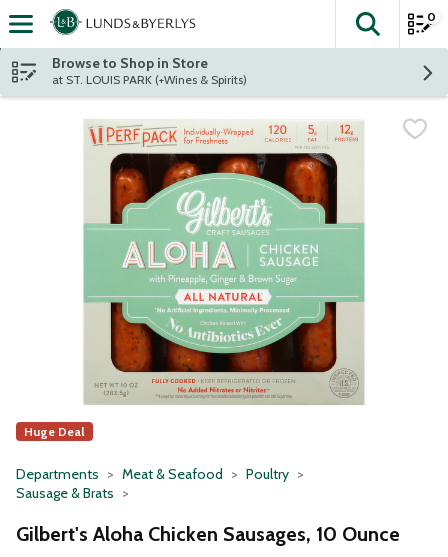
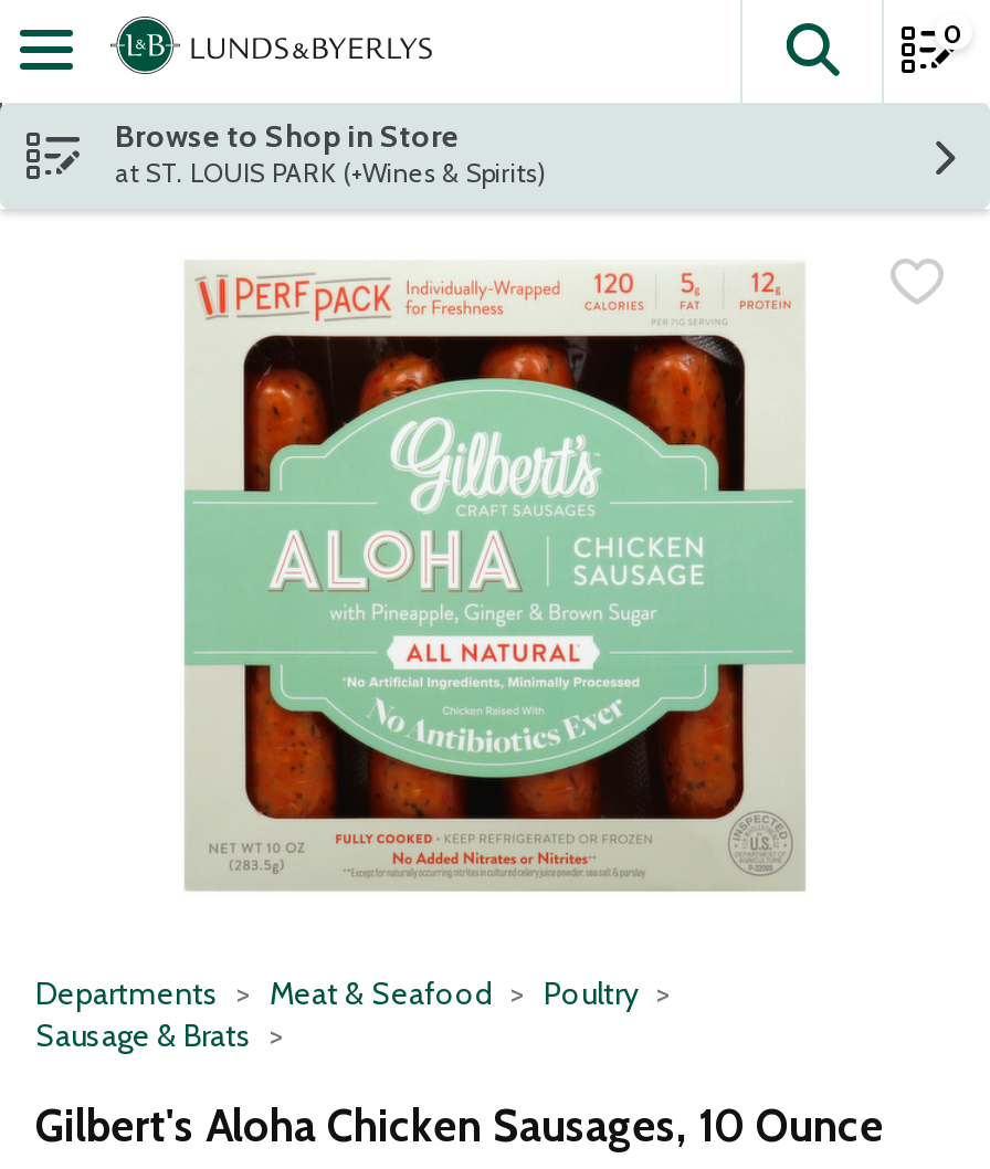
[24,424,85,439] Huge Deal -> none

